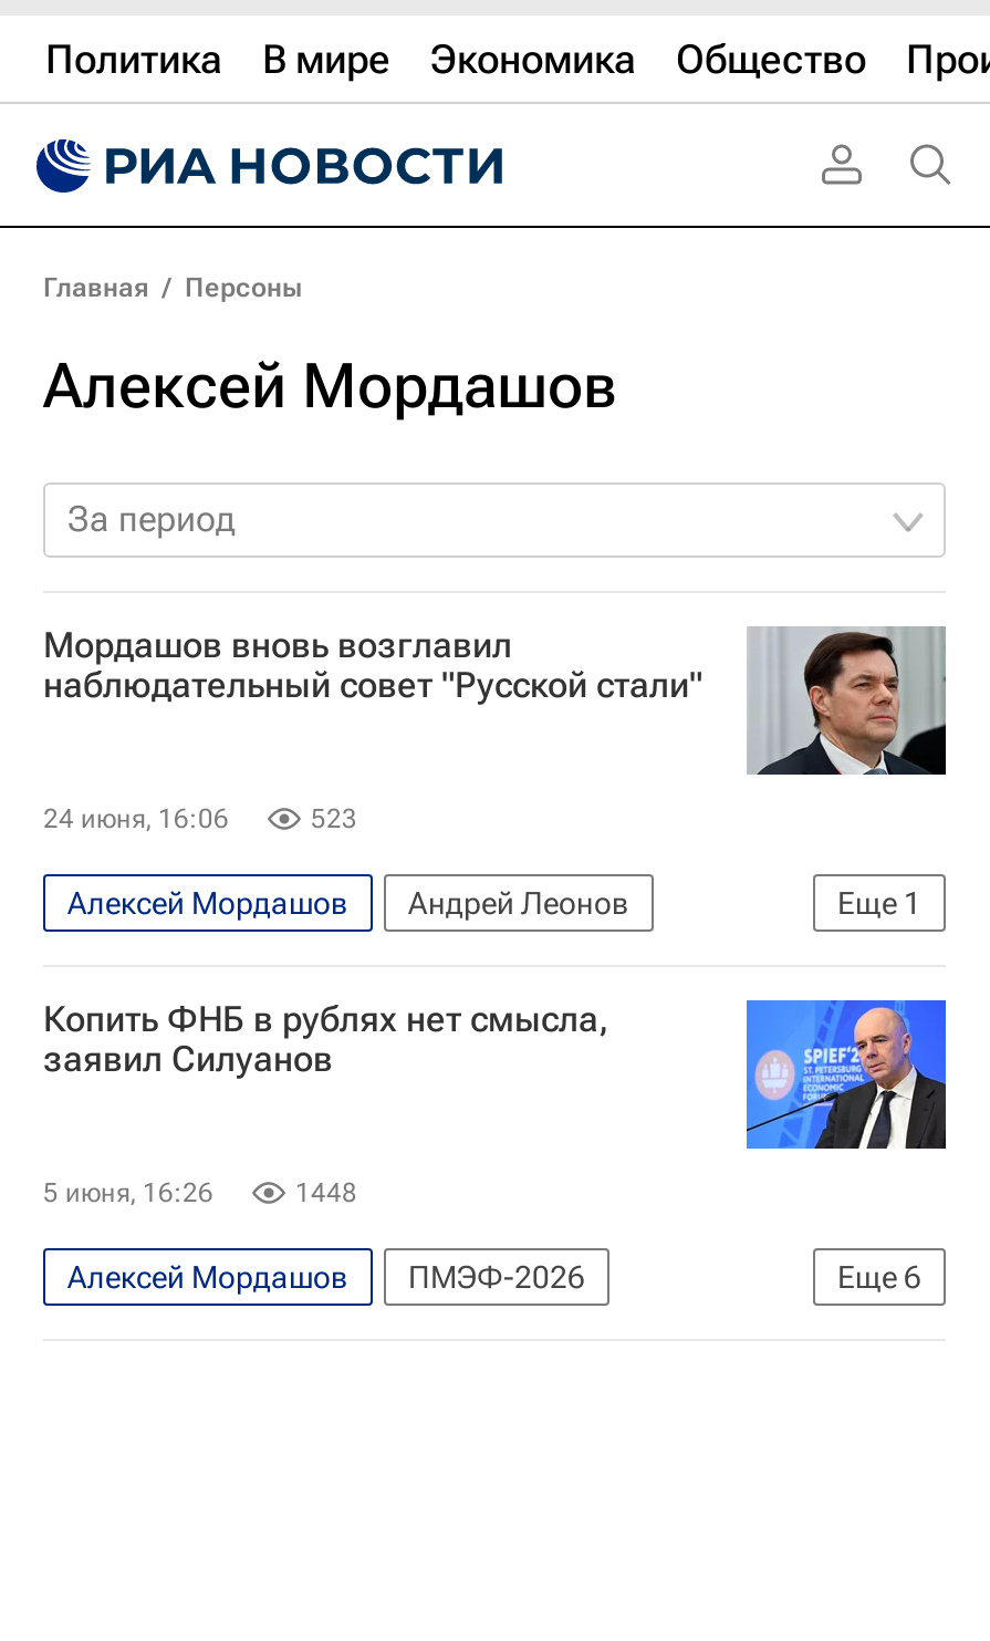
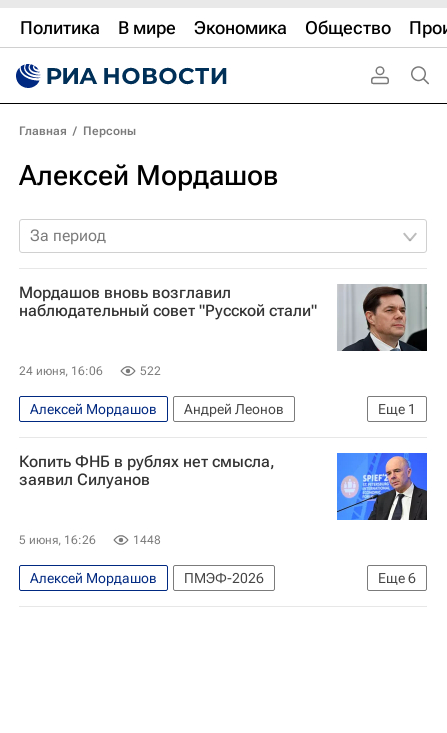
[311,803,357,834] 523 -> [140,364,161,378] 522

